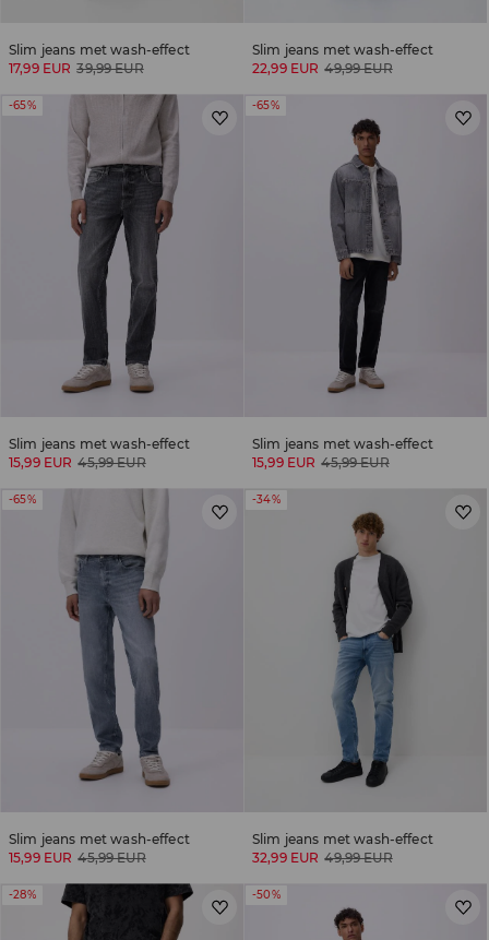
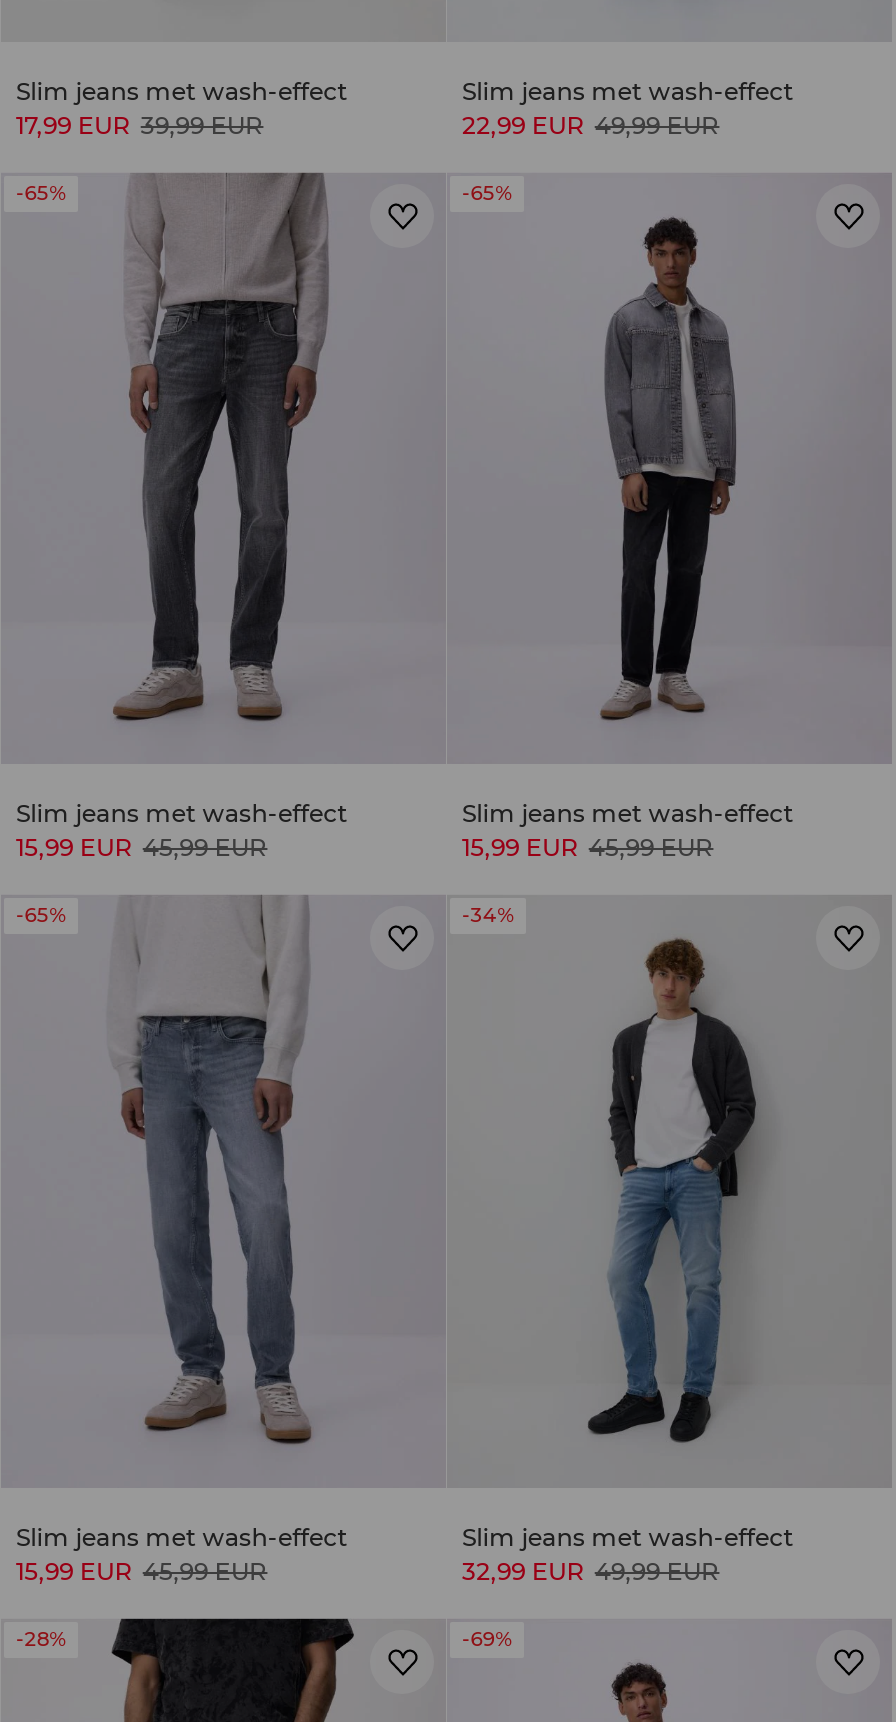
[252,888,280,902] -50% -> [462,1626,512,1652] -69%

